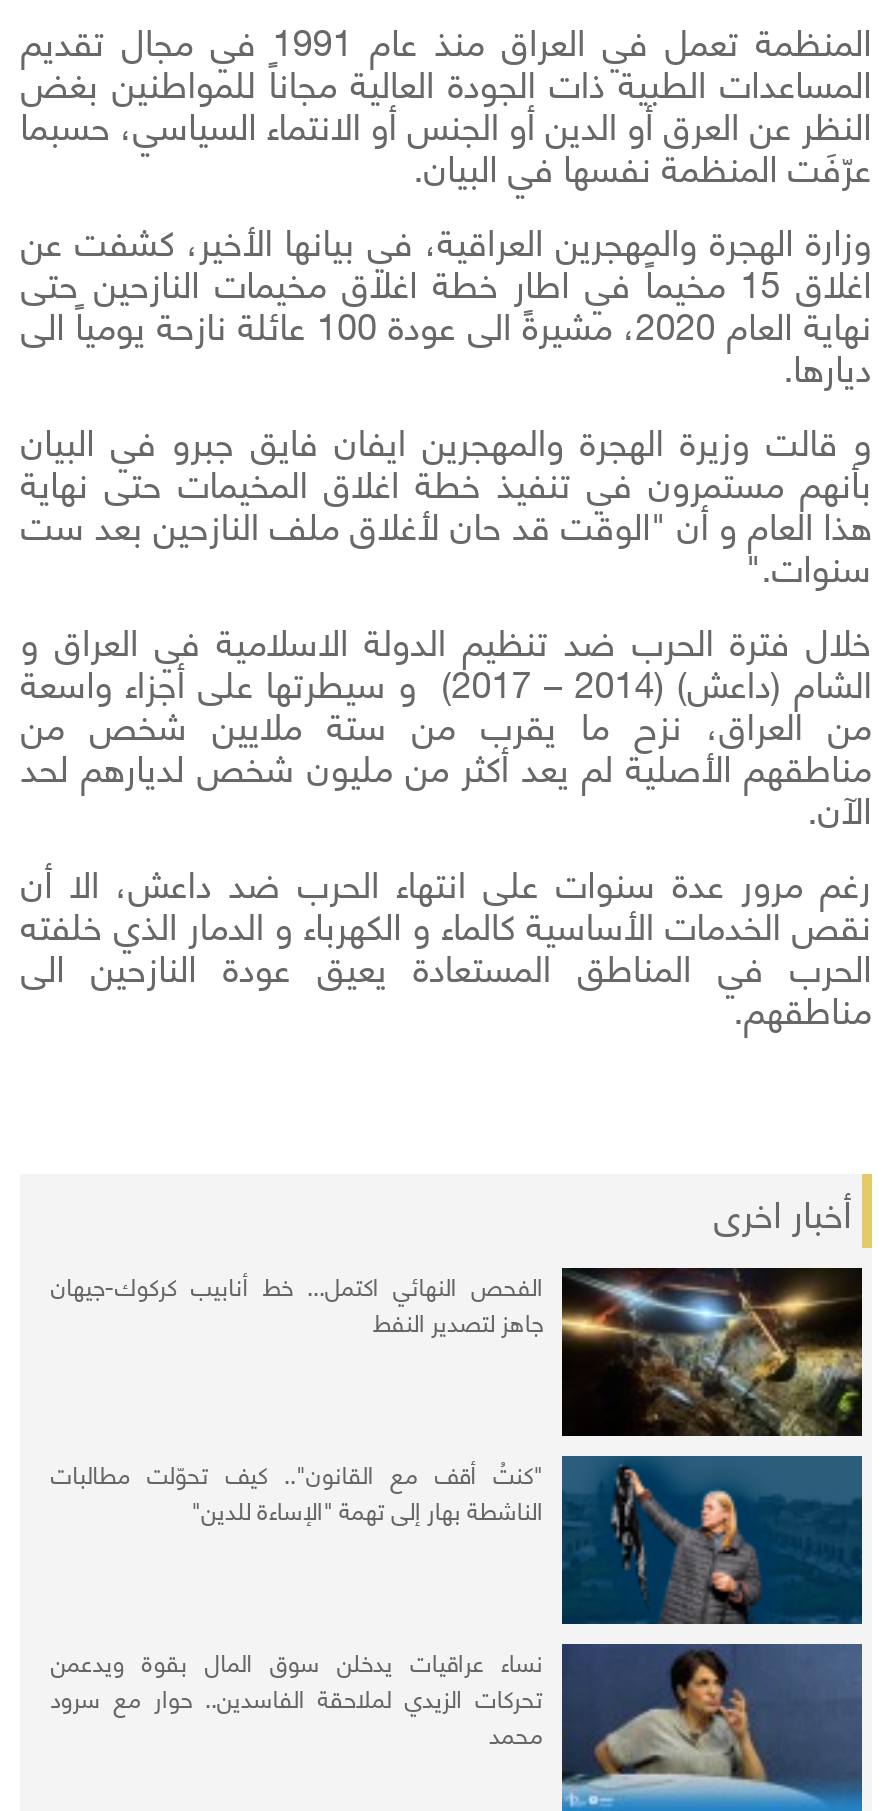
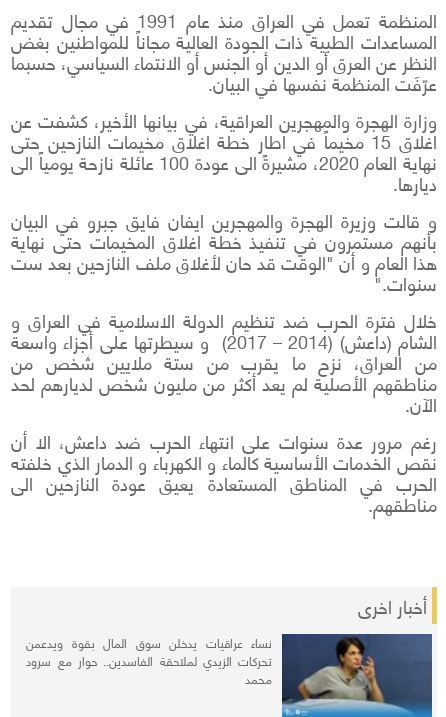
[50,1262,864,1532] [image] | الفحص النهائي اكتمل... خط أنابيب كركوك-جيهان | جاهز لتصدير النفط | "كنتُ أقف مع القانون".. كيف تحوّلت مطالبات | الناشطة بهار إلى تهمة "الإساءة للدين" -> none
[560,1454,864,1628] [image] -> none

